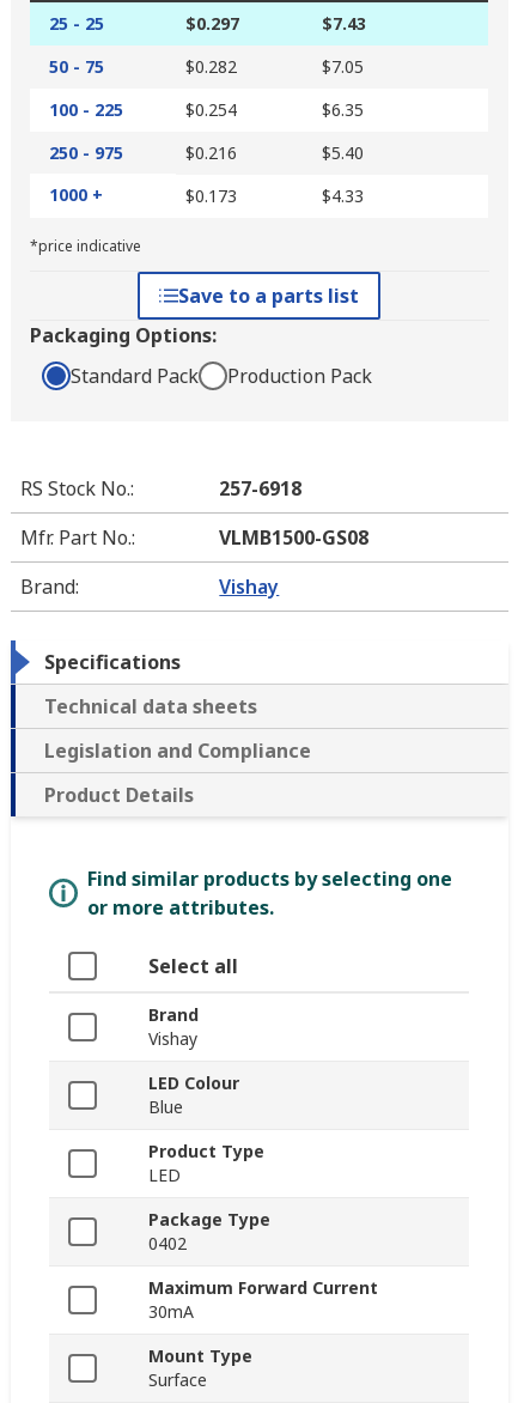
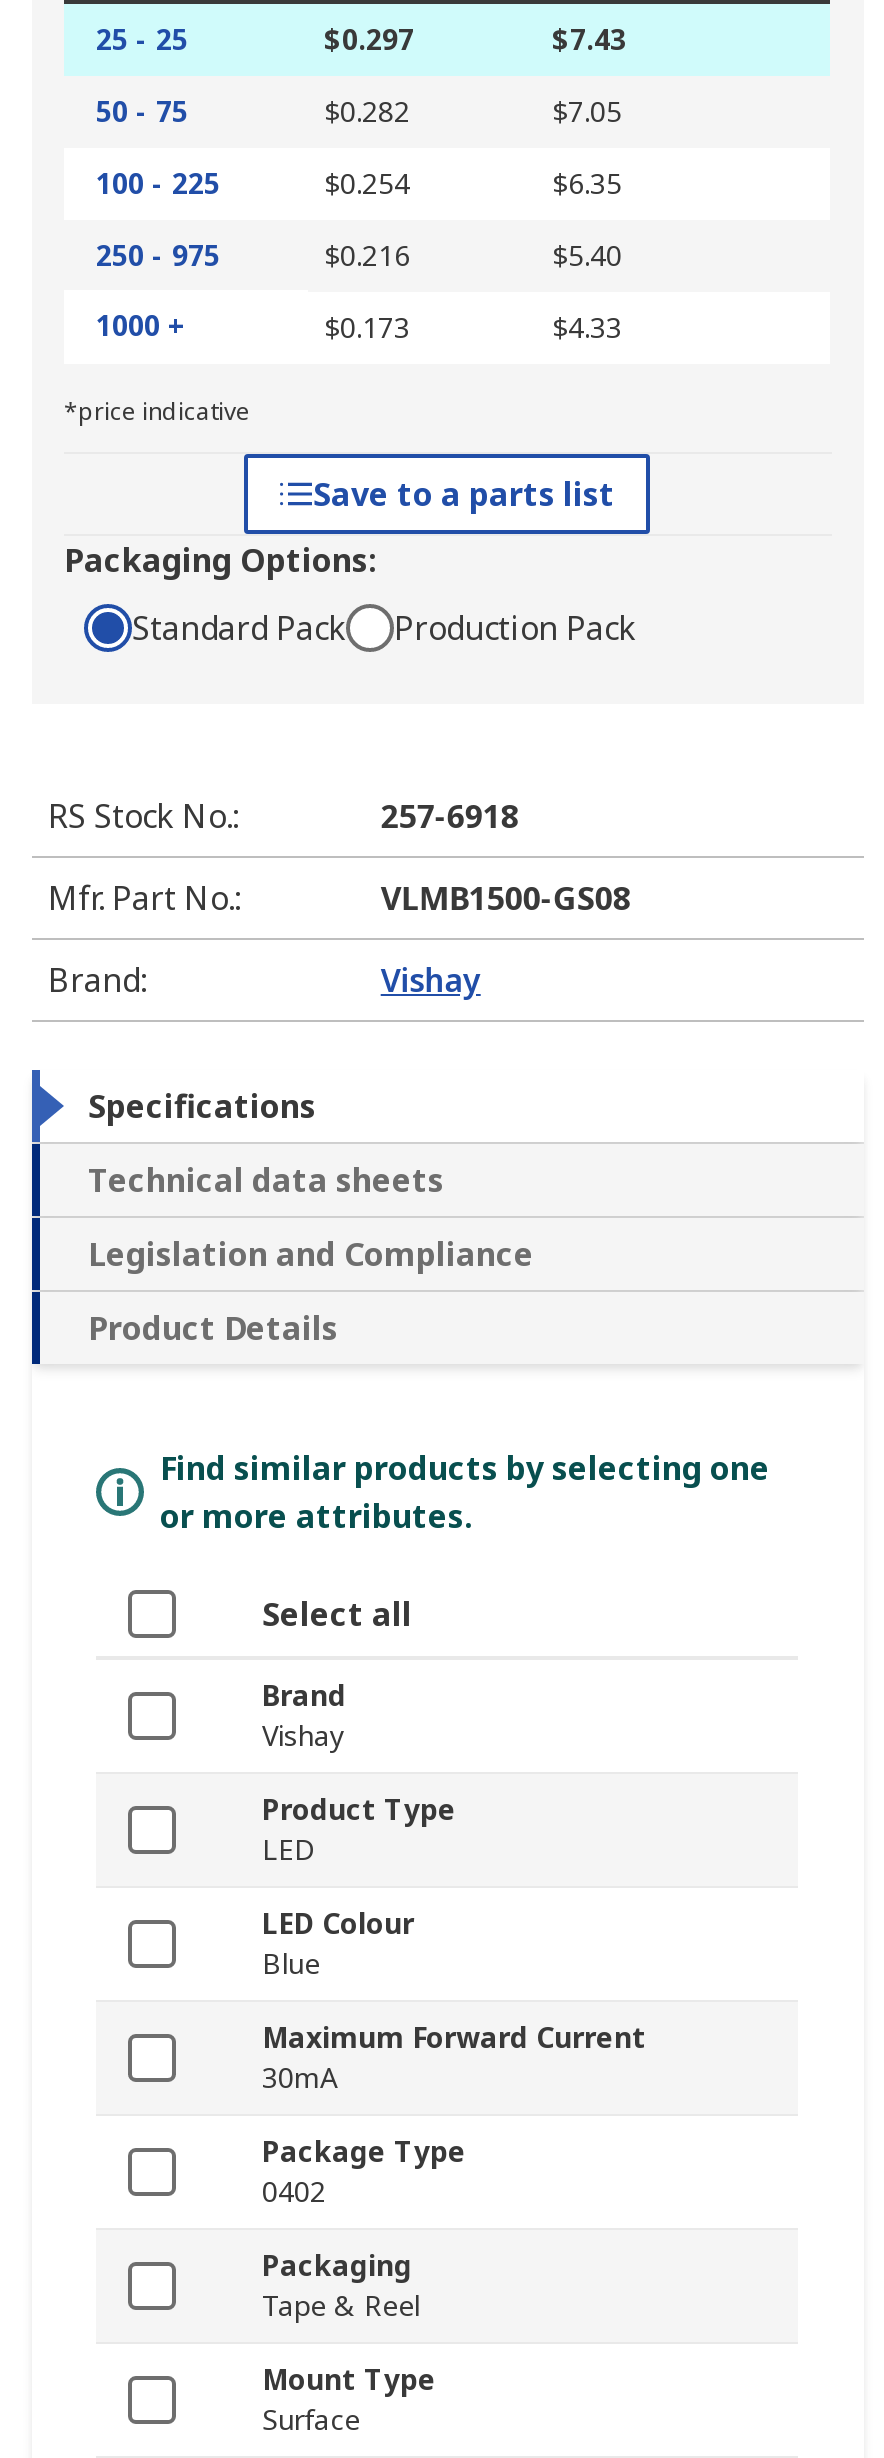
moved [148,1140,264,1187] -> [262,1791,456,1869]: Product Type | LED
none -> [262,2247,420,2325] Packaging | Tape & Reel
moved [148,1277,378,1323] -> [262,2019,646,2097]: Maximum Forward Current | 30mA

